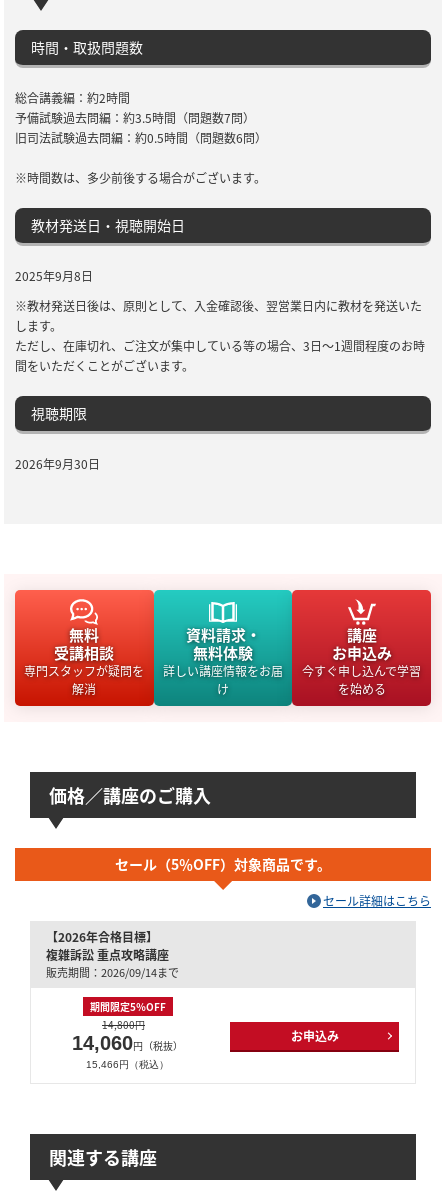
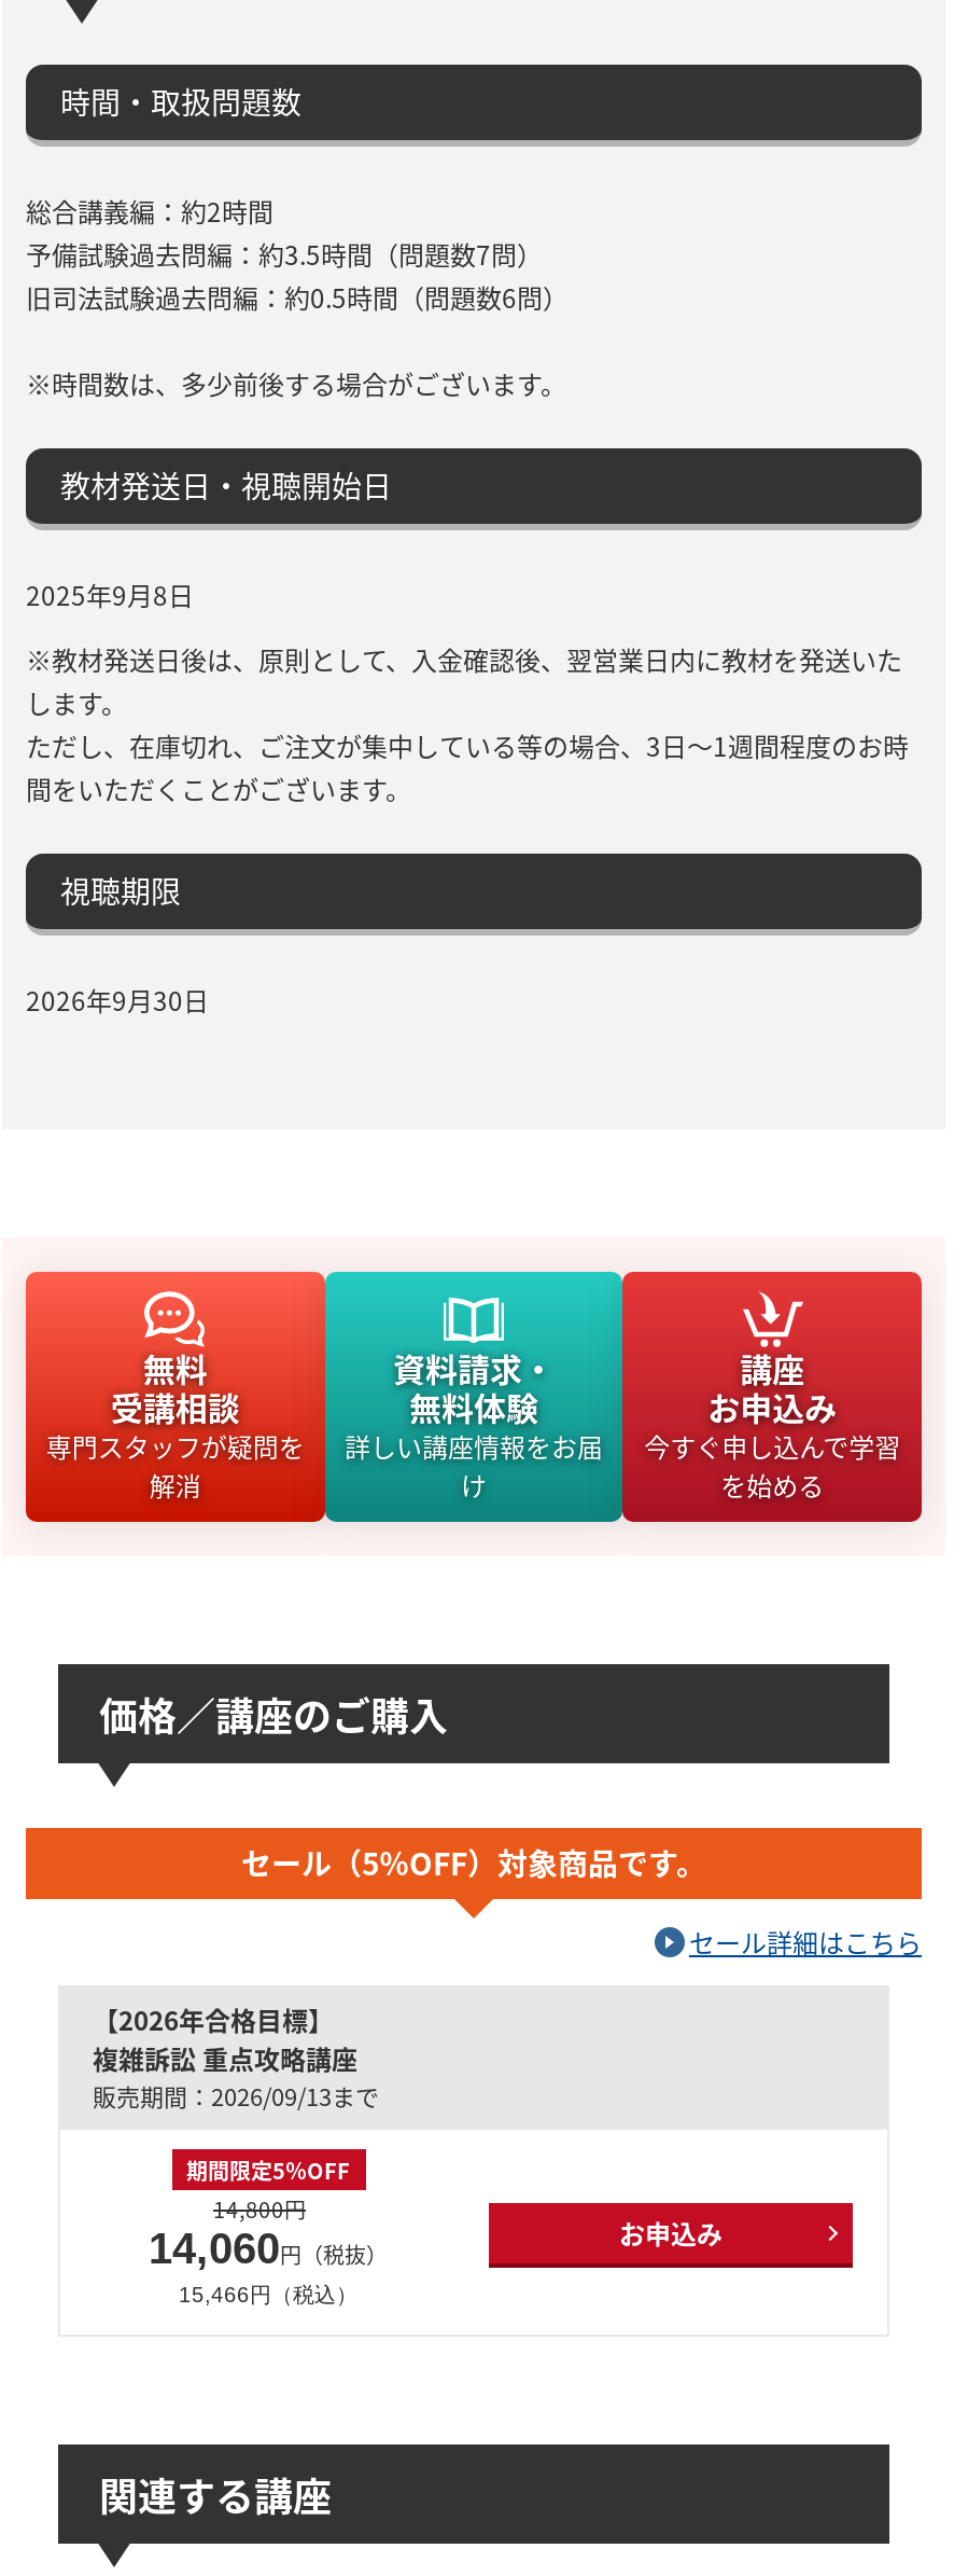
[46,964,179,980] 販売期間：2026/09/14まで -> [93,2078,379,2113] 販売期間：2026/09/13まで

